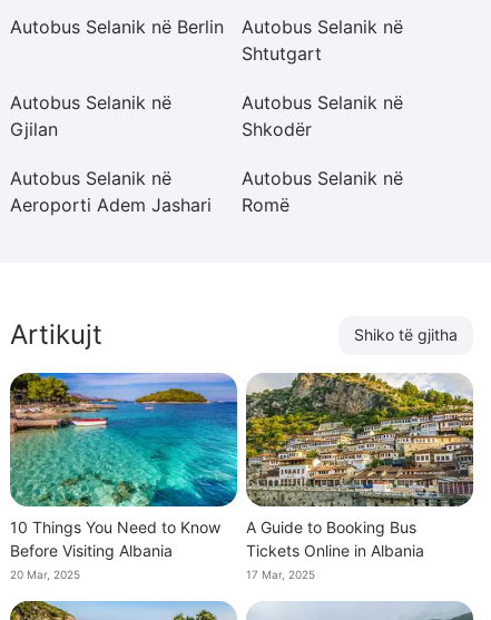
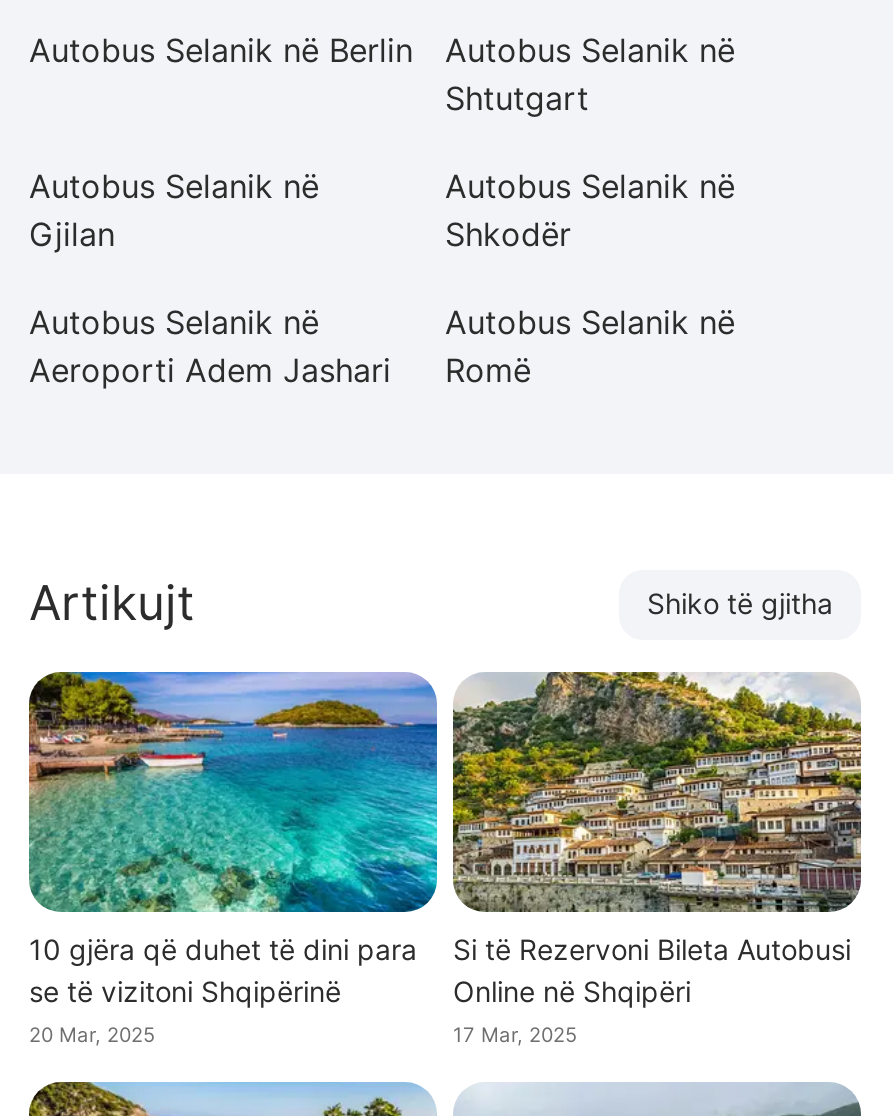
[10,517,220,560] 10 Things You Need to Know | Before Visiting Albania -> [29,932,417,1008] 10 gjëra që duhet të dini para | se të vizitoni Shqipërinë
[246,517,424,560] A Guide to Booking Bus | Tickets Online in Albania -> [453,932,851,1008] Si të Rezervoni Bileta Autobusi | Online në Shqipëri

